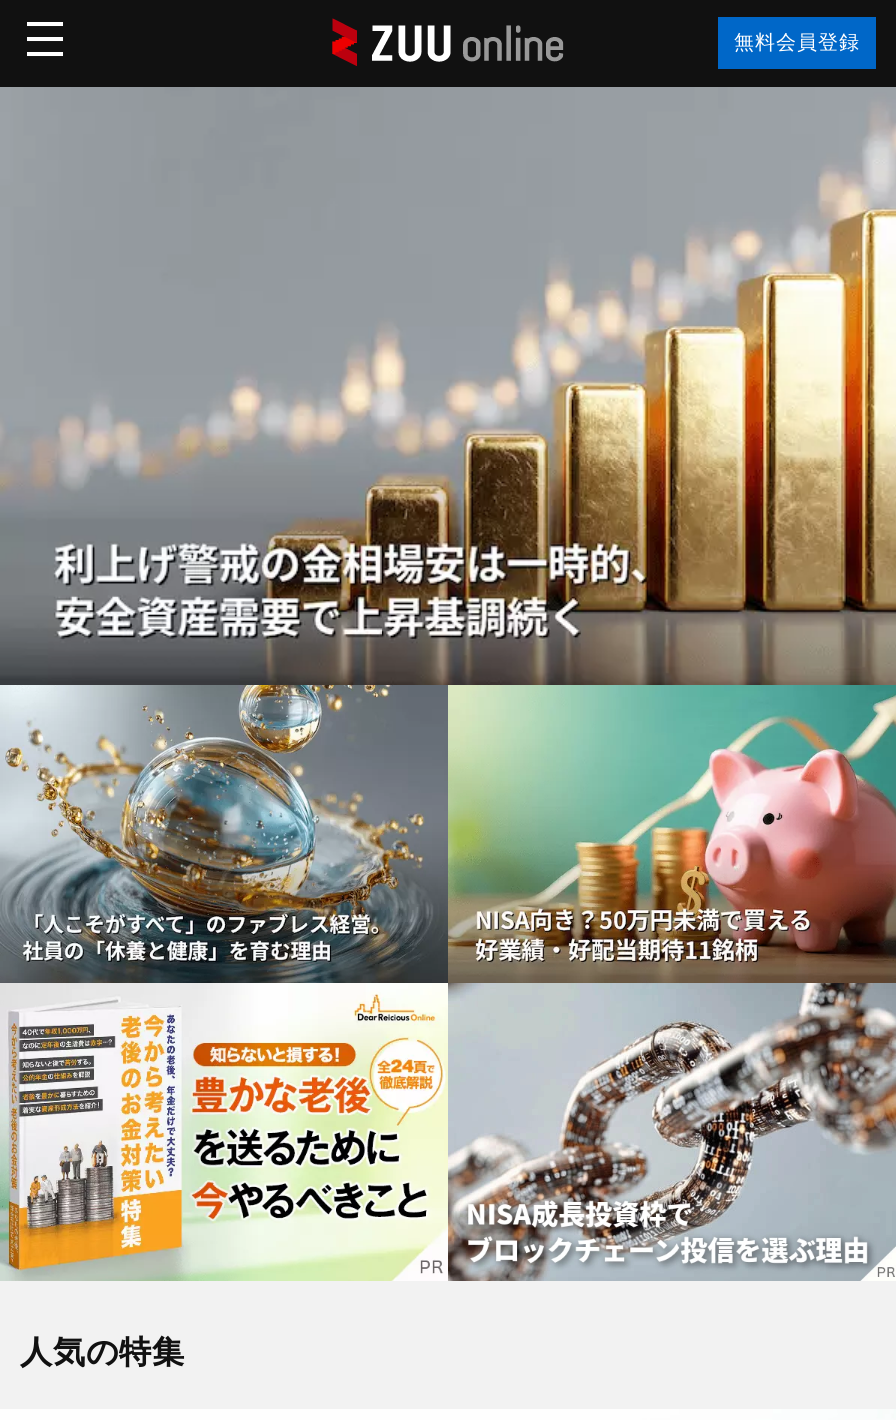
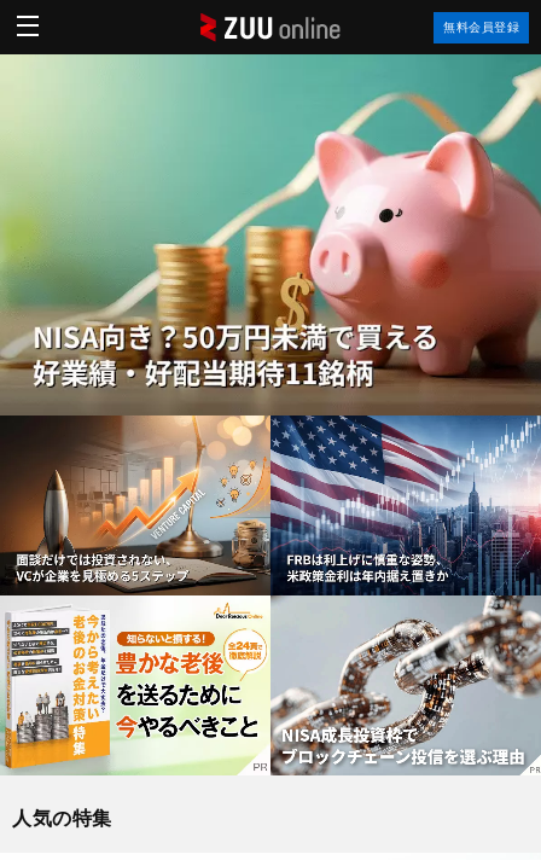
[6,85,890,983] [image] -> [4,53,537,597] [image]

